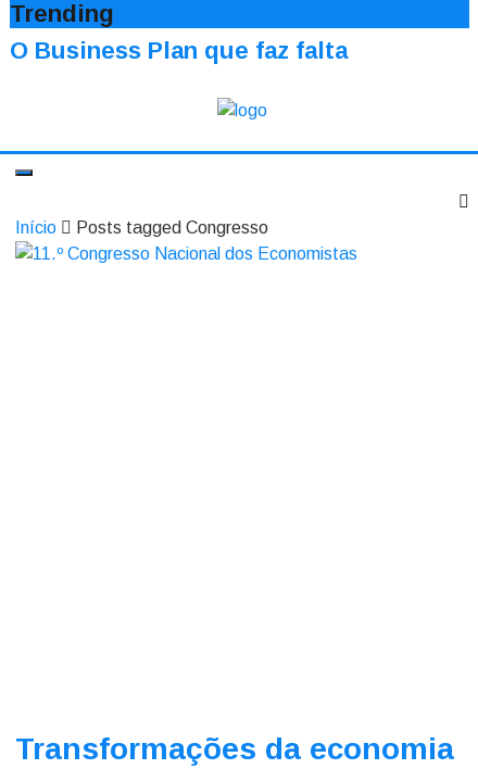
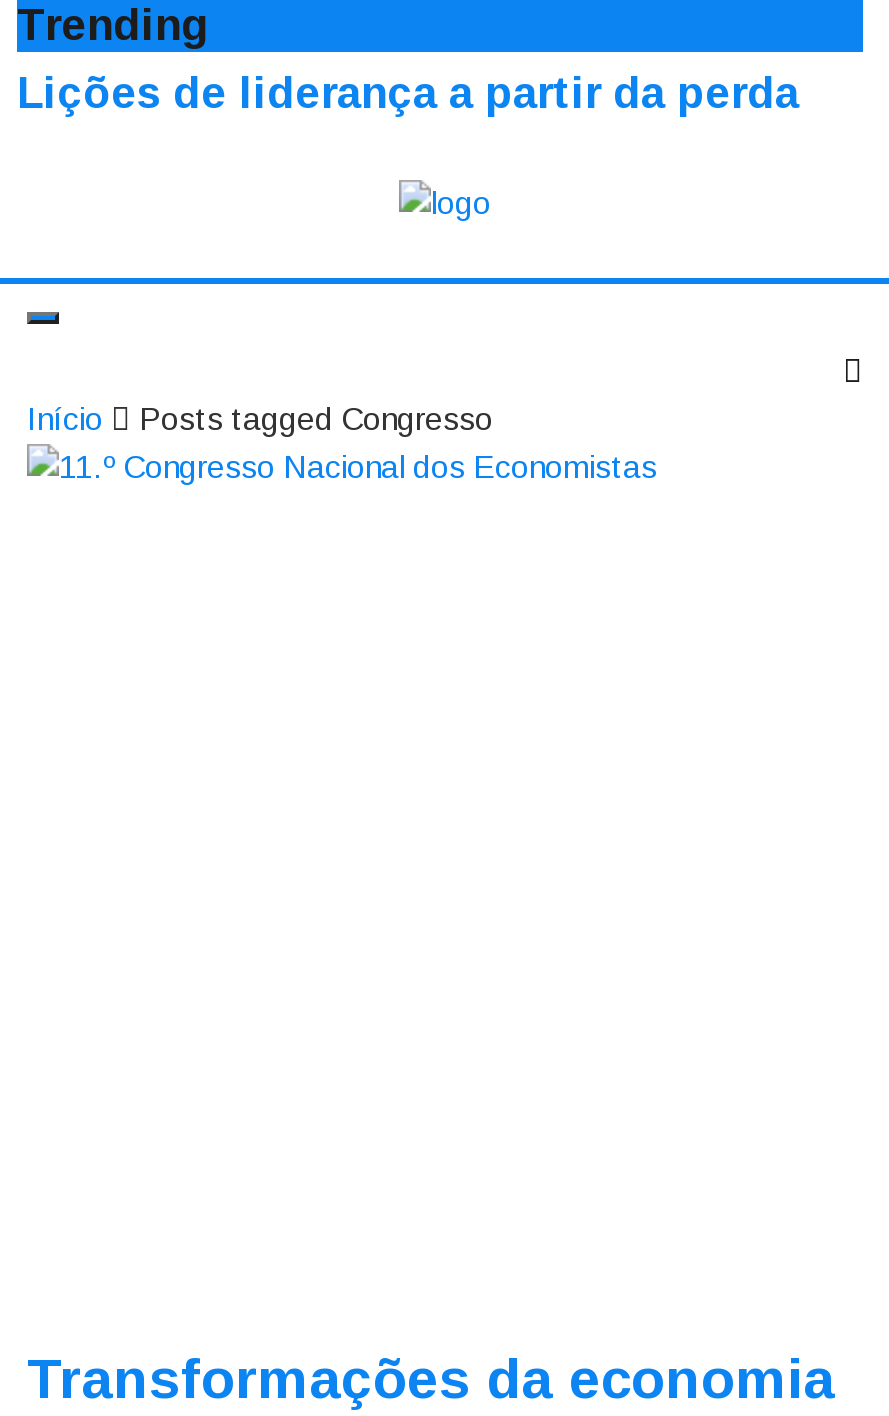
[10,37,348,64] O Business Plan que faz falta -> [17,68,799,118] Lições de liderança a partir da perda

